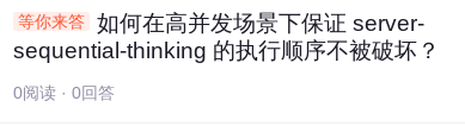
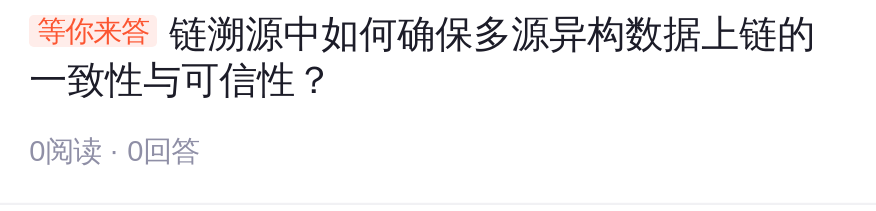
[13,10,440,62] 如何在高并发场景下保证 server- | sequential-thinking 的执行顺序不被破坏？ -> [29,12,815,100] 链溯源中如何确保多源异构数据上链的 | 一致性与可信性？

